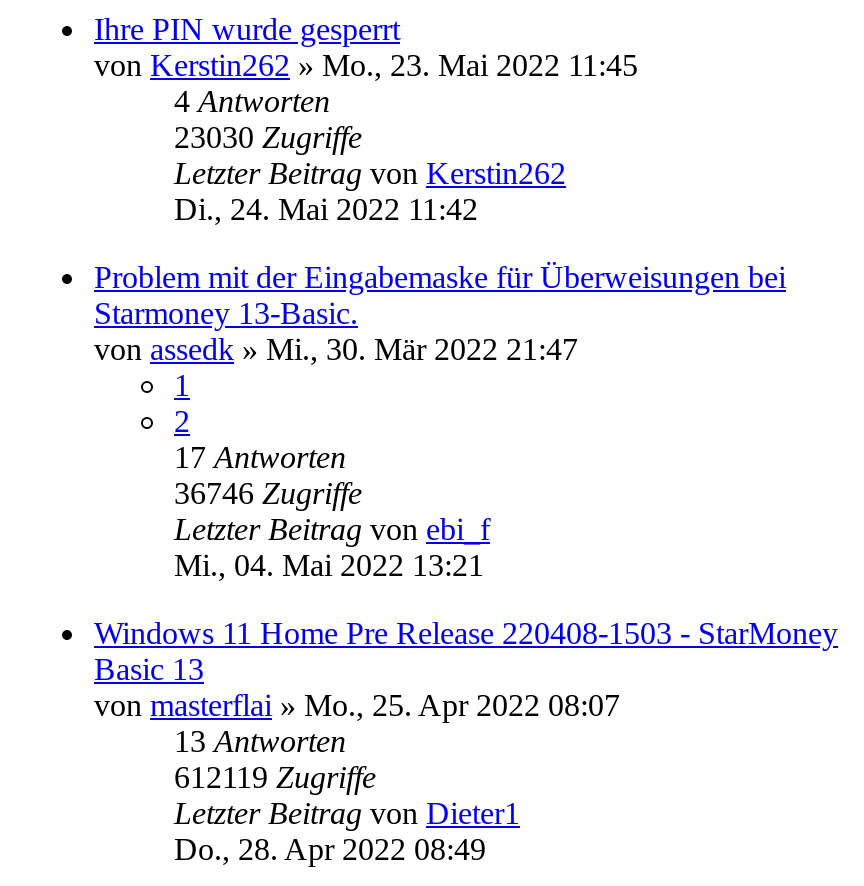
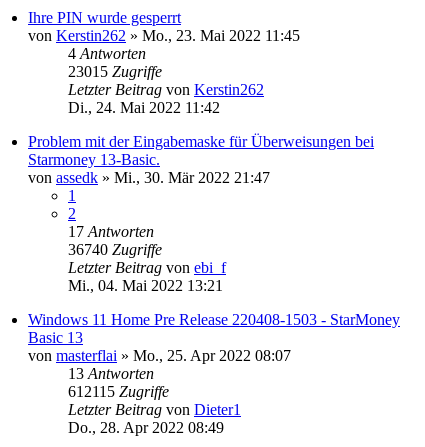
[174,120,362,154] 23030 Zugriffe -> [68,63,162,80] 23015 Zugriffe
[174,476,362,510] 36746 Zugriffe -> [68,241,162,258] 36740 Zugriffe
[174,760,376,794] 612119 Zugriffe -> [68,383,169,400] 612115 Zugriffe

